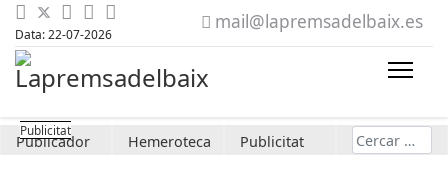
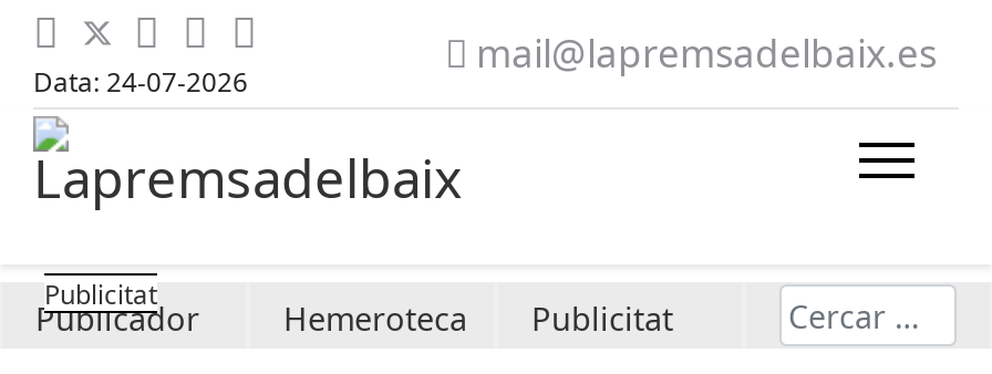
[15,26,112,43] Data: 22-07-2026 -> [33,63,248,101] Data: 24-07-2026

